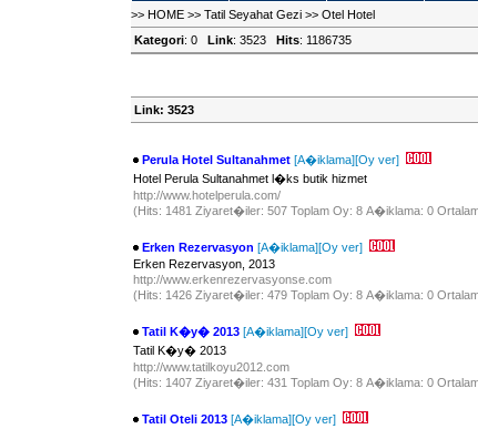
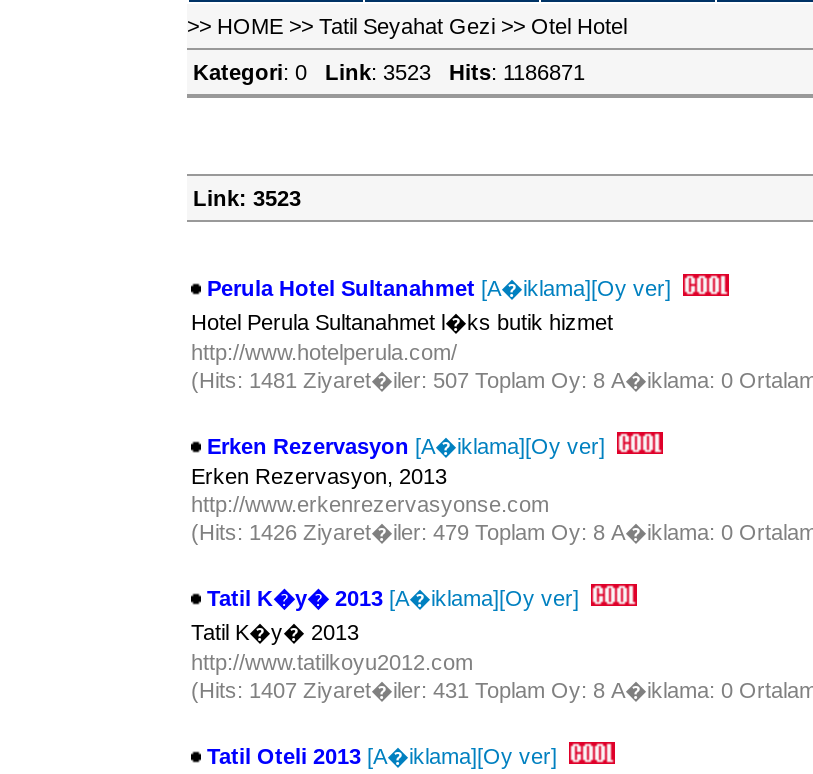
[134,33,352,47] Kategori: 0 Link: 3523 Hits: 1186735 -> [193,60,585,84] Kategori: 0 Link: 3523 Hits: 1186871

